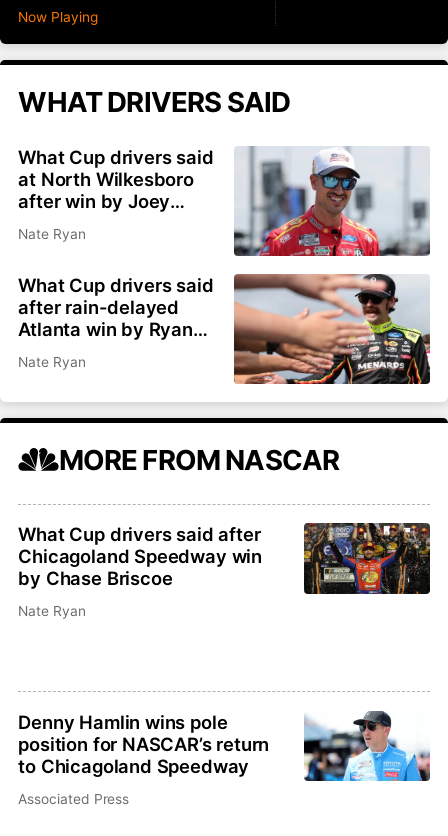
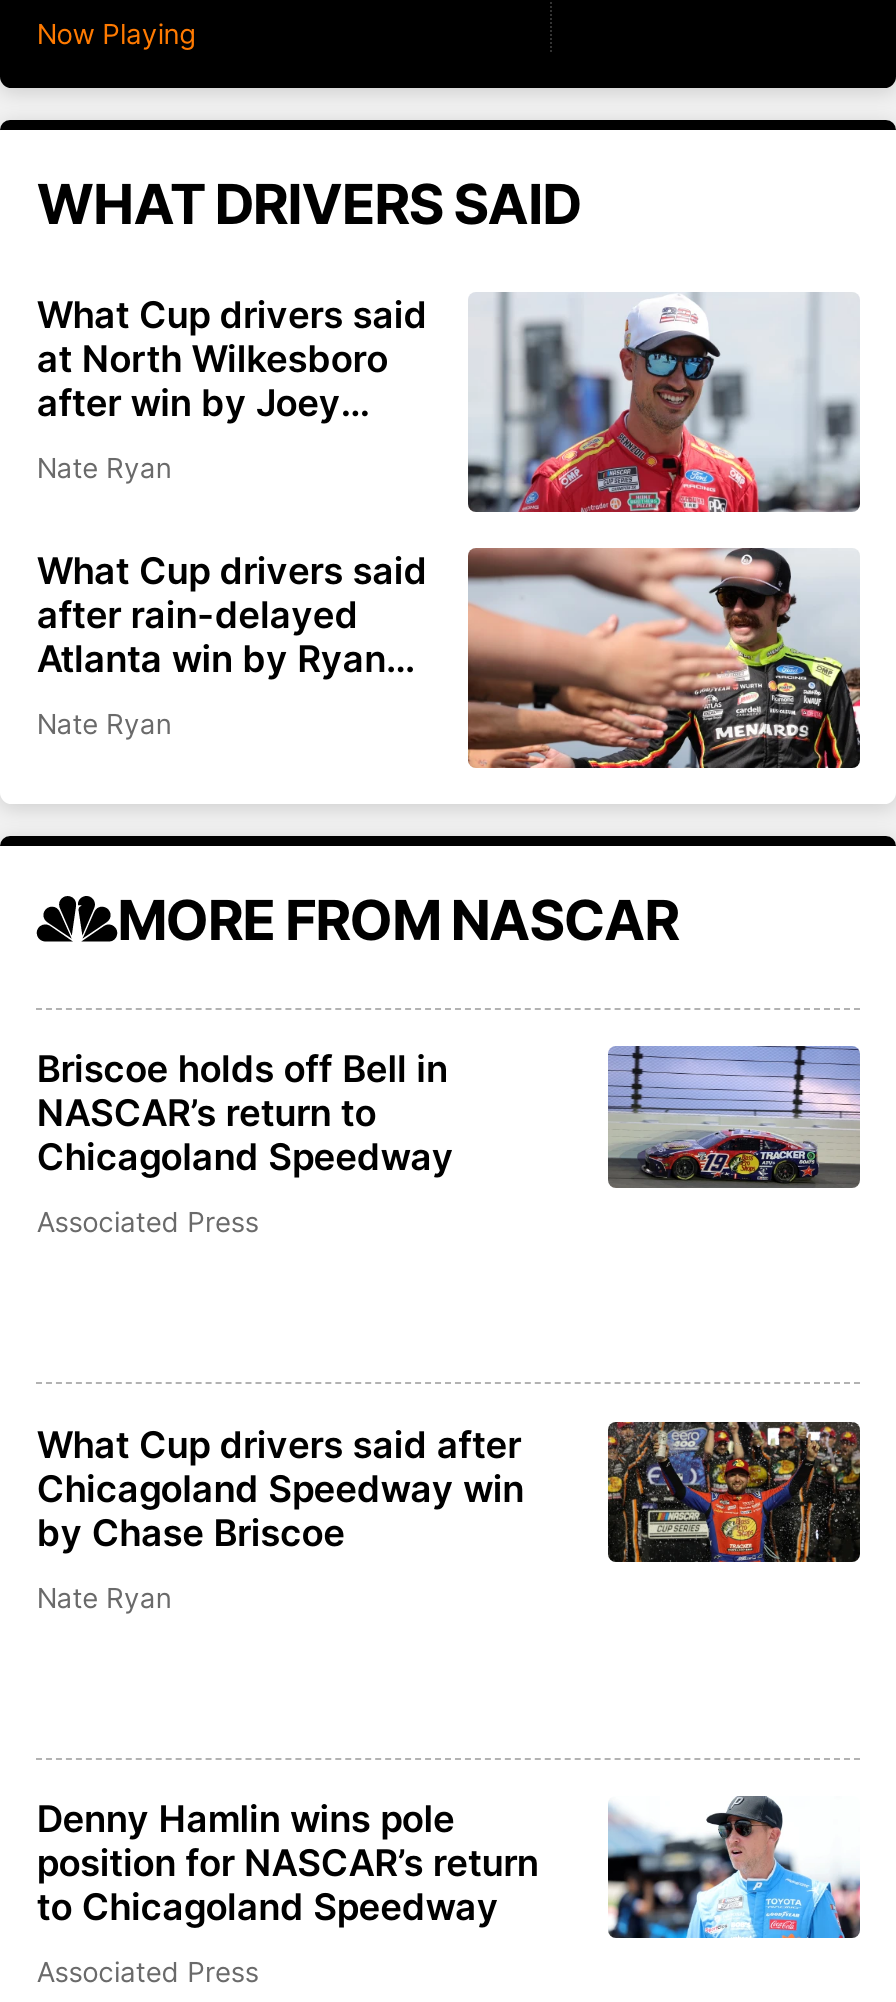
none -> [37,1047,453,1238] Briscoe holds off Bell in | NASCAR’s return to | Chicagoland Speedway | Associated Press
none -> [606,1046,860,1188] [image]

